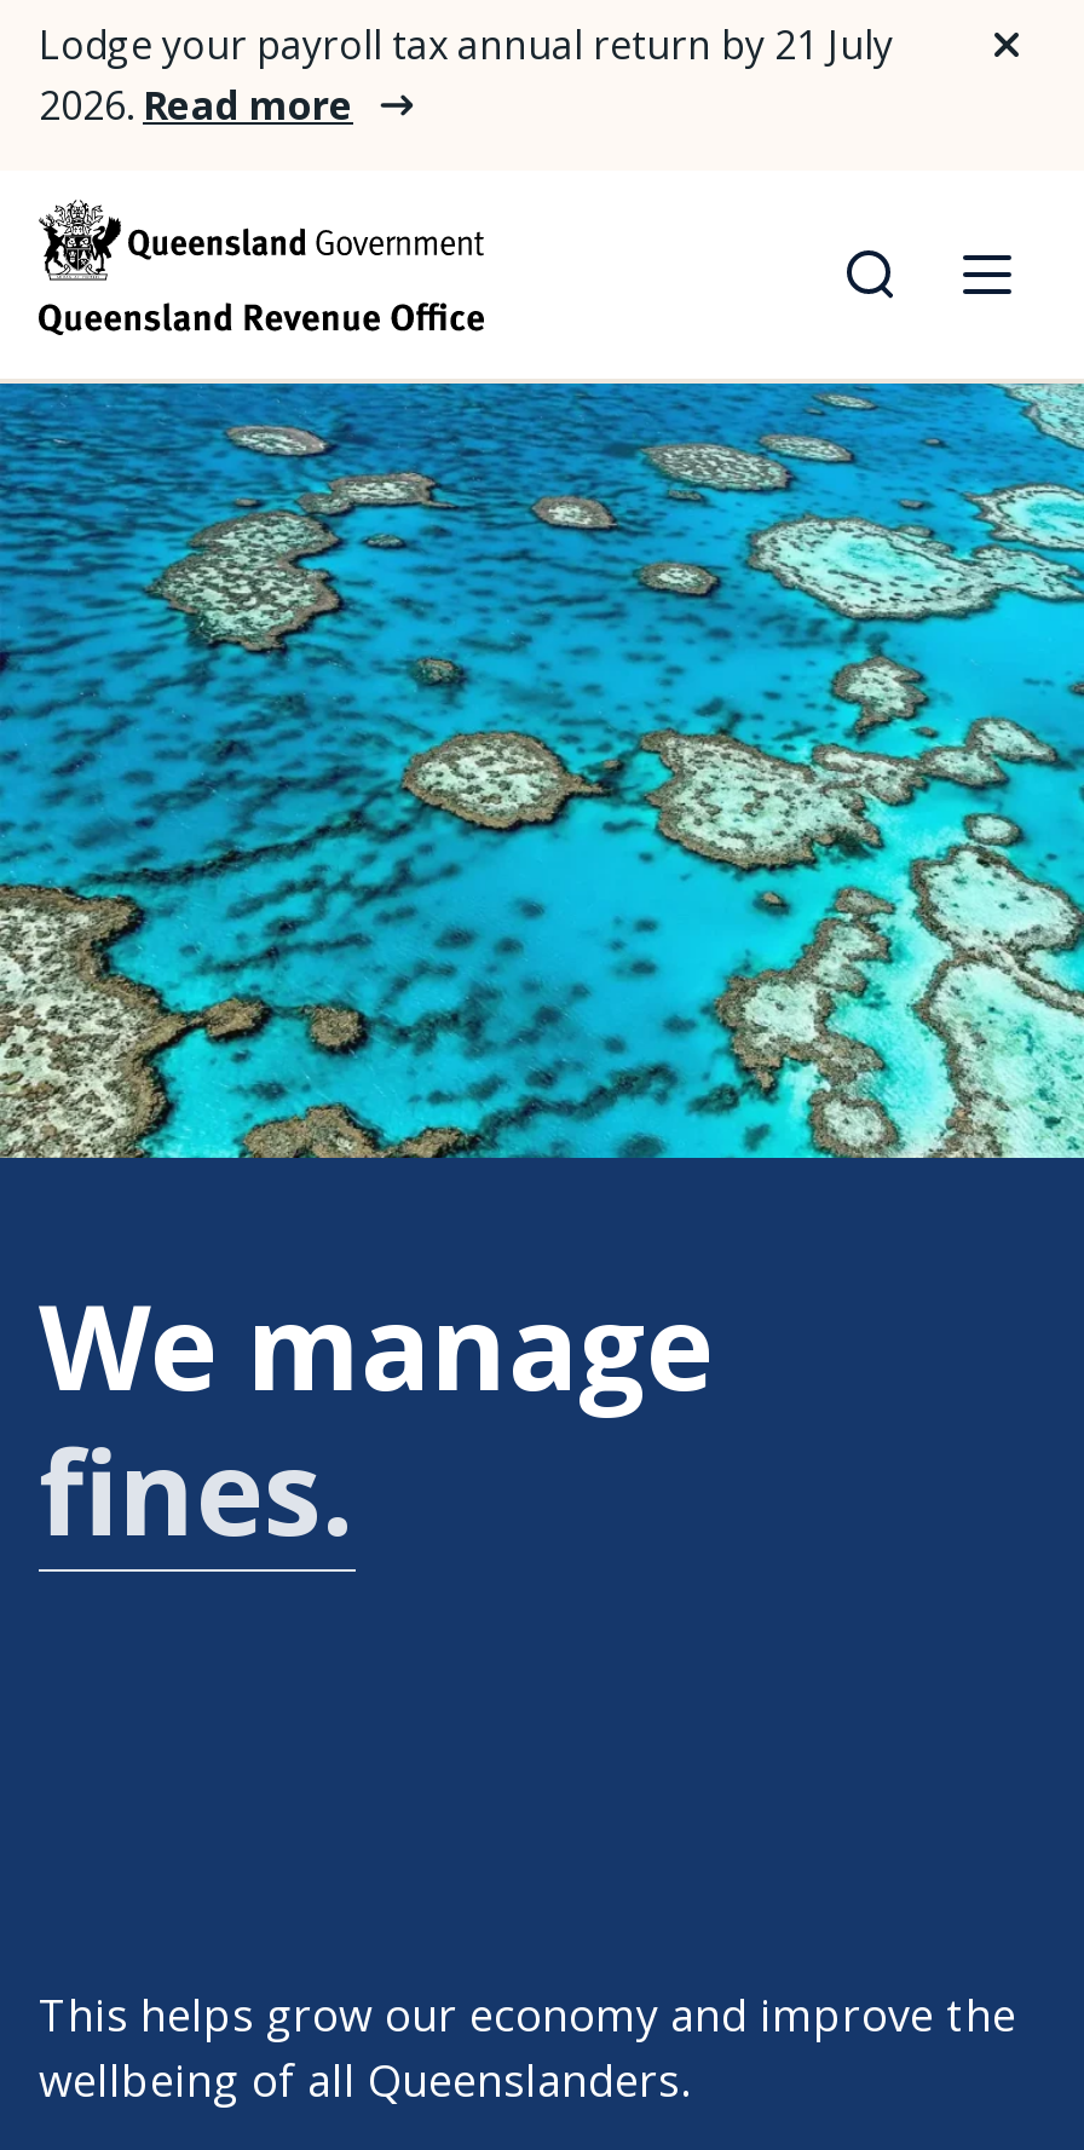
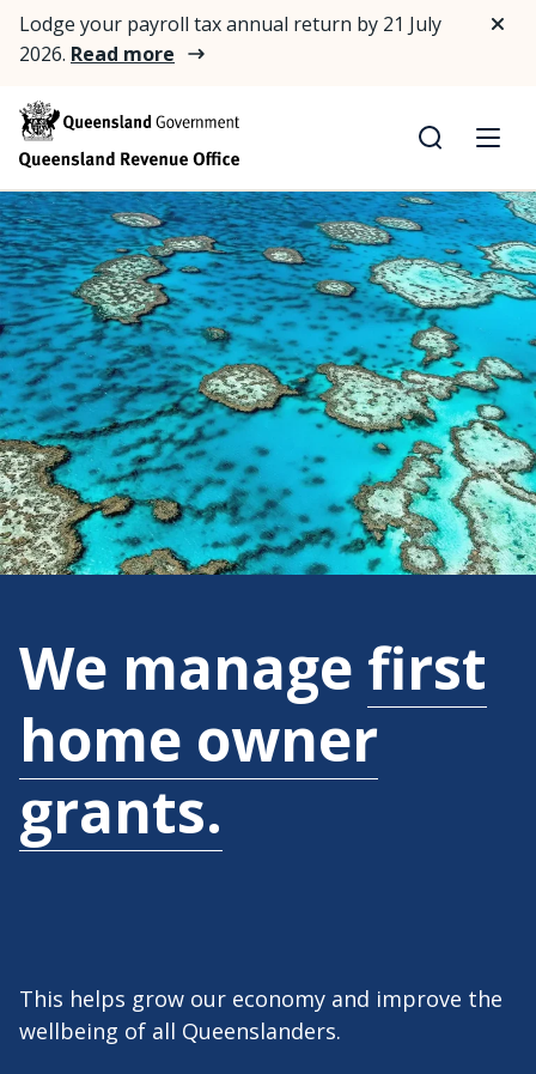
[39,1267,714,1569] We manage | fines. -> [19,629,487,850] We manage first | home owner | grants.

